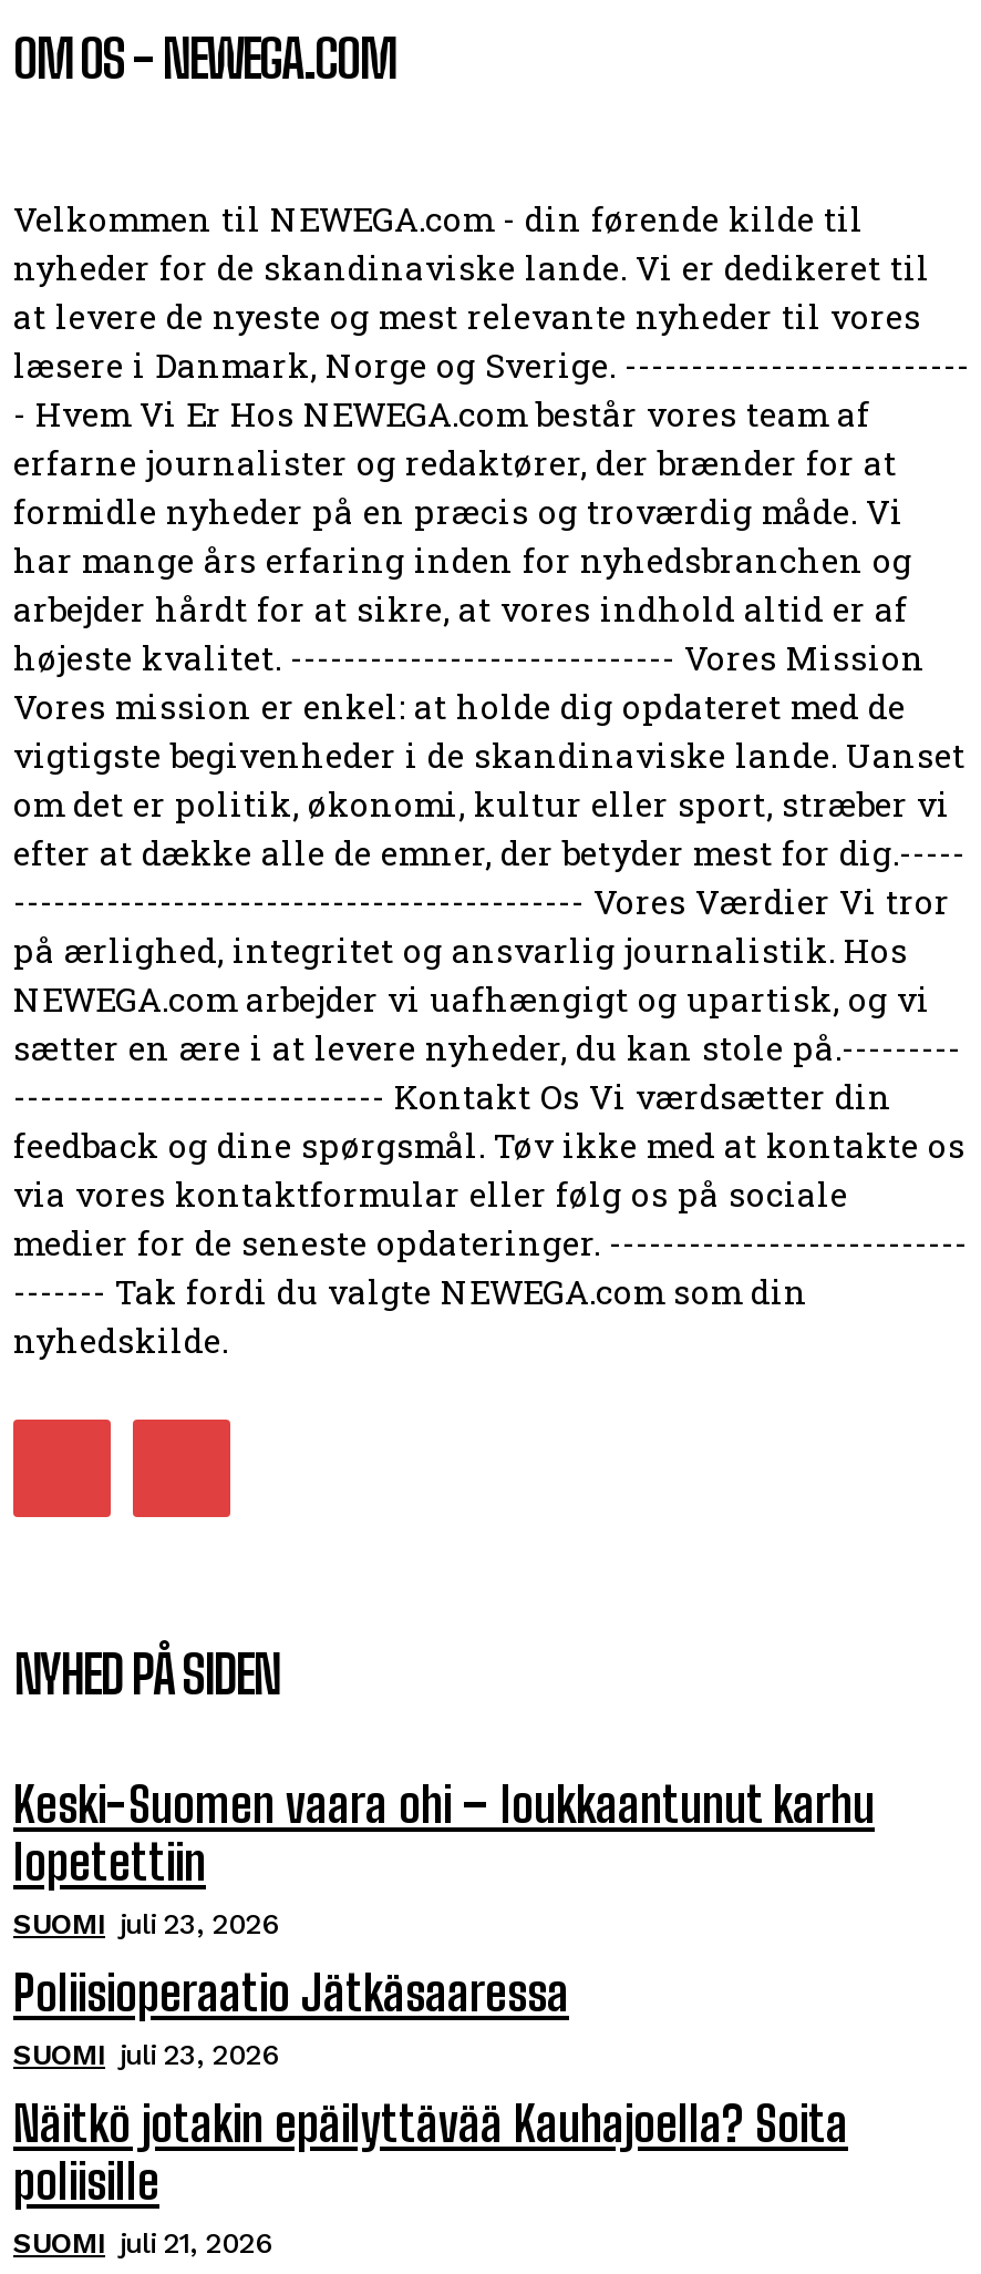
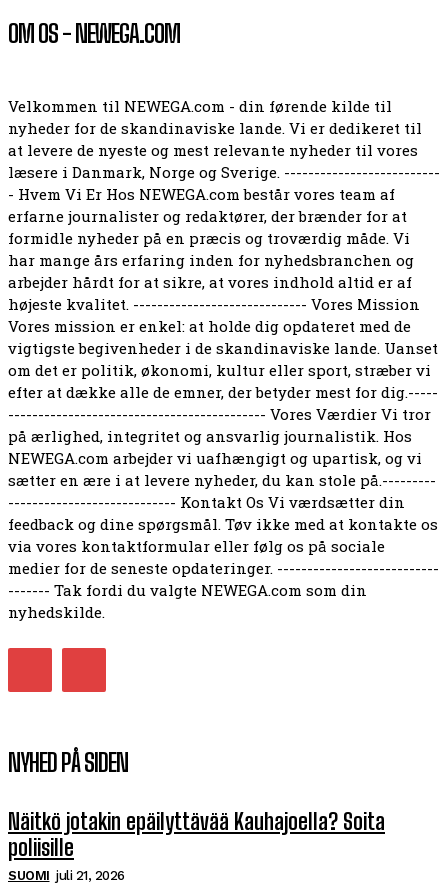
[13,1775,875,2072] Keski-Suomen vaara ohi – loukkaantunut karhu | lopetettiin | SUOMI juli 23, 2026 | Poliisioperaatio Jätkäsaaressa | SUOMI juli 23, 2026 -> none

